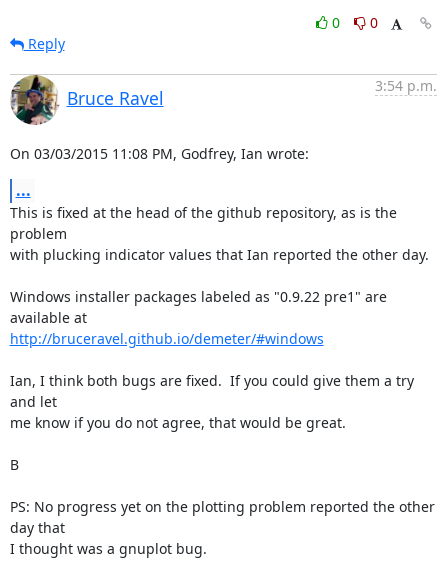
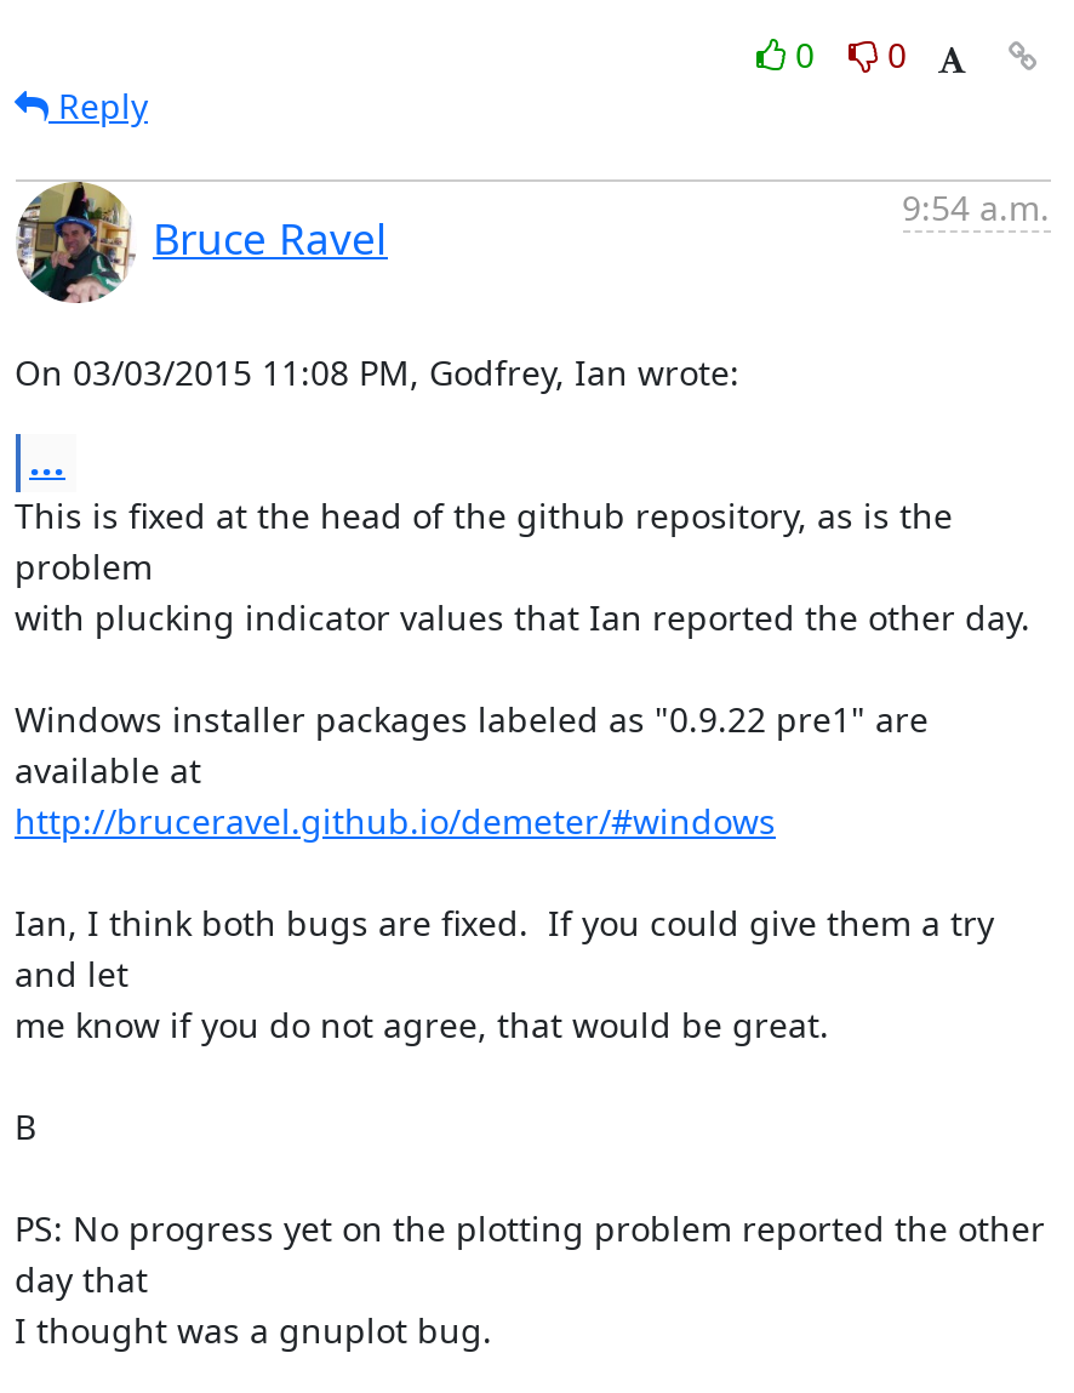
[374,75,436,94] 3:54 p.m. -> [902,183,1050,229] 9:54 a.m.

